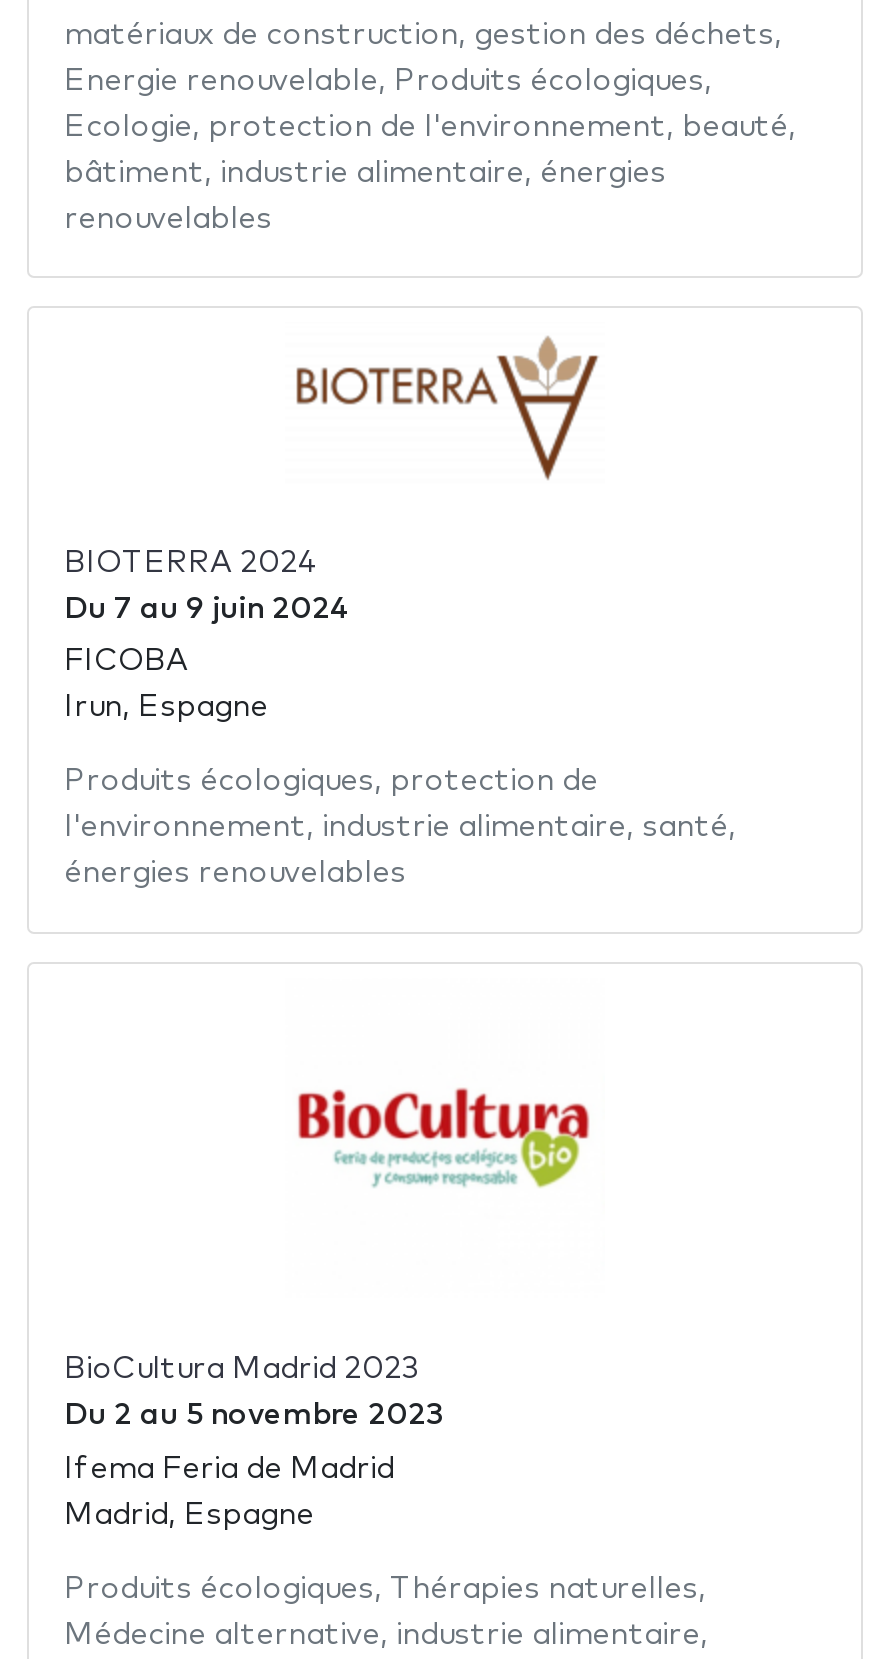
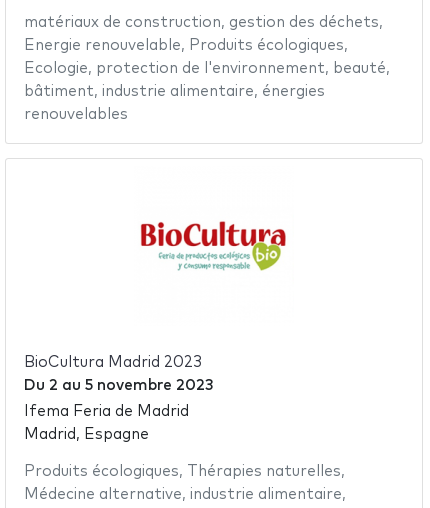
[64,334,736,888] [image] | BIOTERRA 2024 | Du 7 au 9 juin 2024 | FICOBA | Irun, Espagne | Produits écologiques, protection de | l'environnement, industrie alimentaire, santé, | énergies renouvelables -> none

